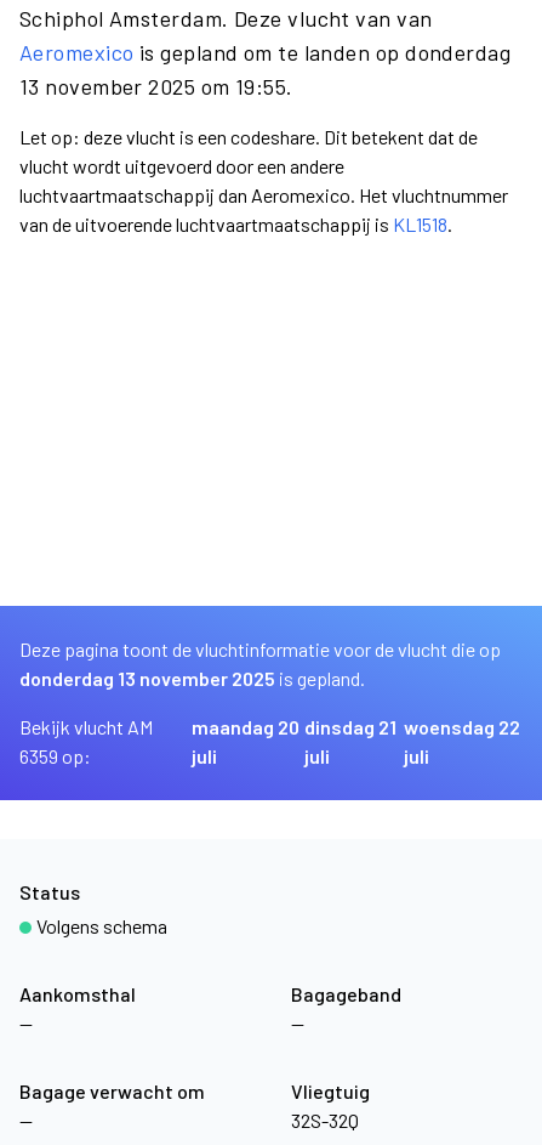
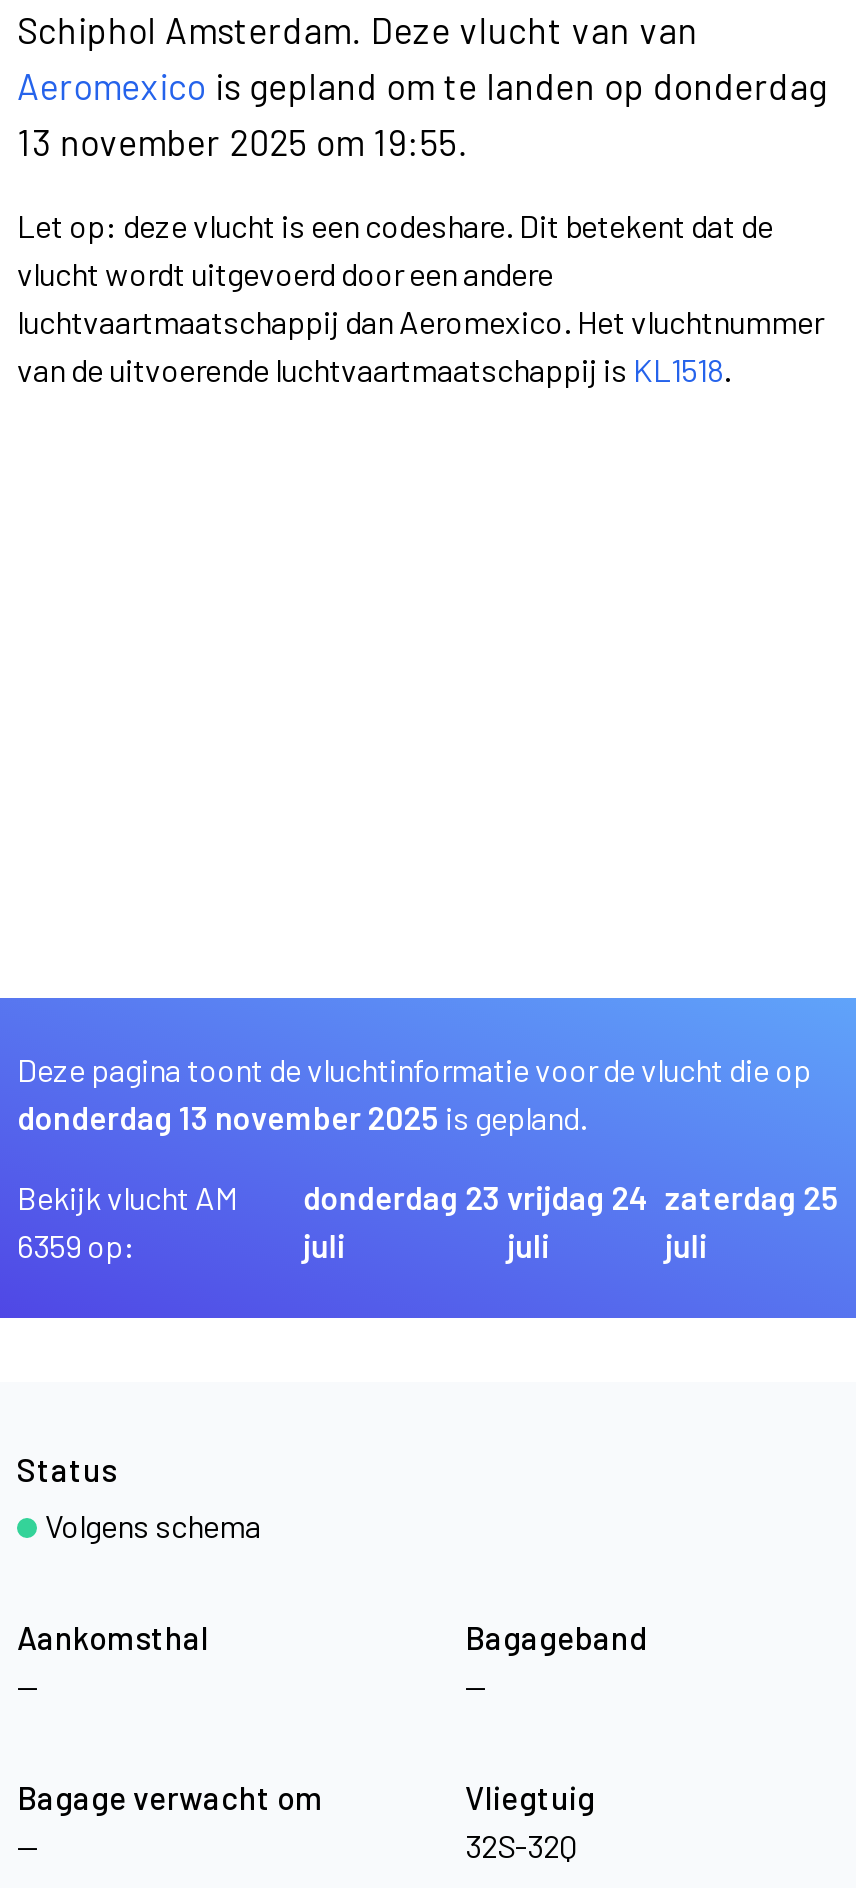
[191,715,299,738] maandag 20 -> [303,1178,501,1216] donderdag 23
[304,715,396,738] dinsdag 21 -> [507,1178,649,1216] vrijdag 24
[404,715,520,738] woensdag 22 -> [665,1178,839,1216] zaterdag 25

